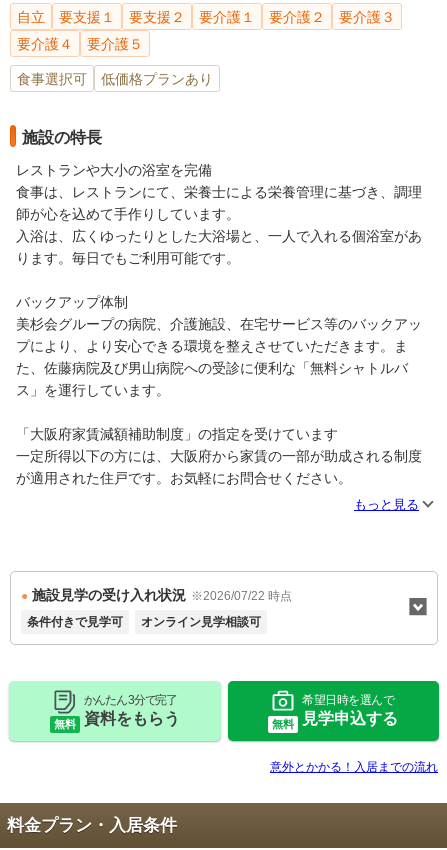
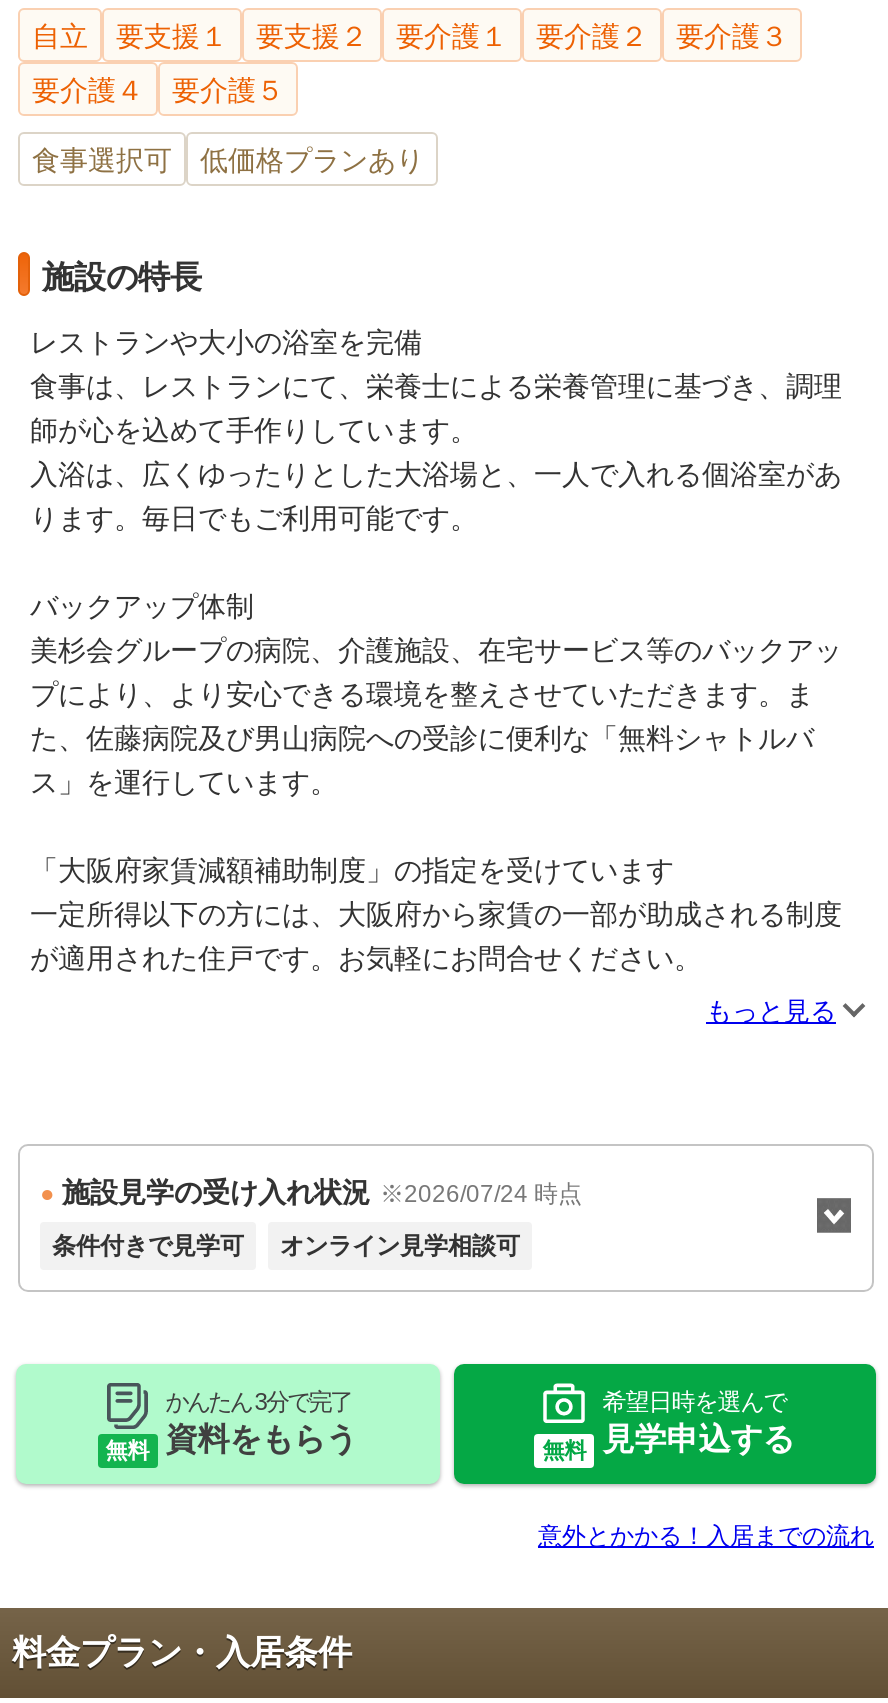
[28,587,292,603] 施設見学の受け入れ状況 ※2026/07/22 時点 -> [54,1176,582,1208] 施設見学の受け入れ状況 ※2026/07/24 時点

